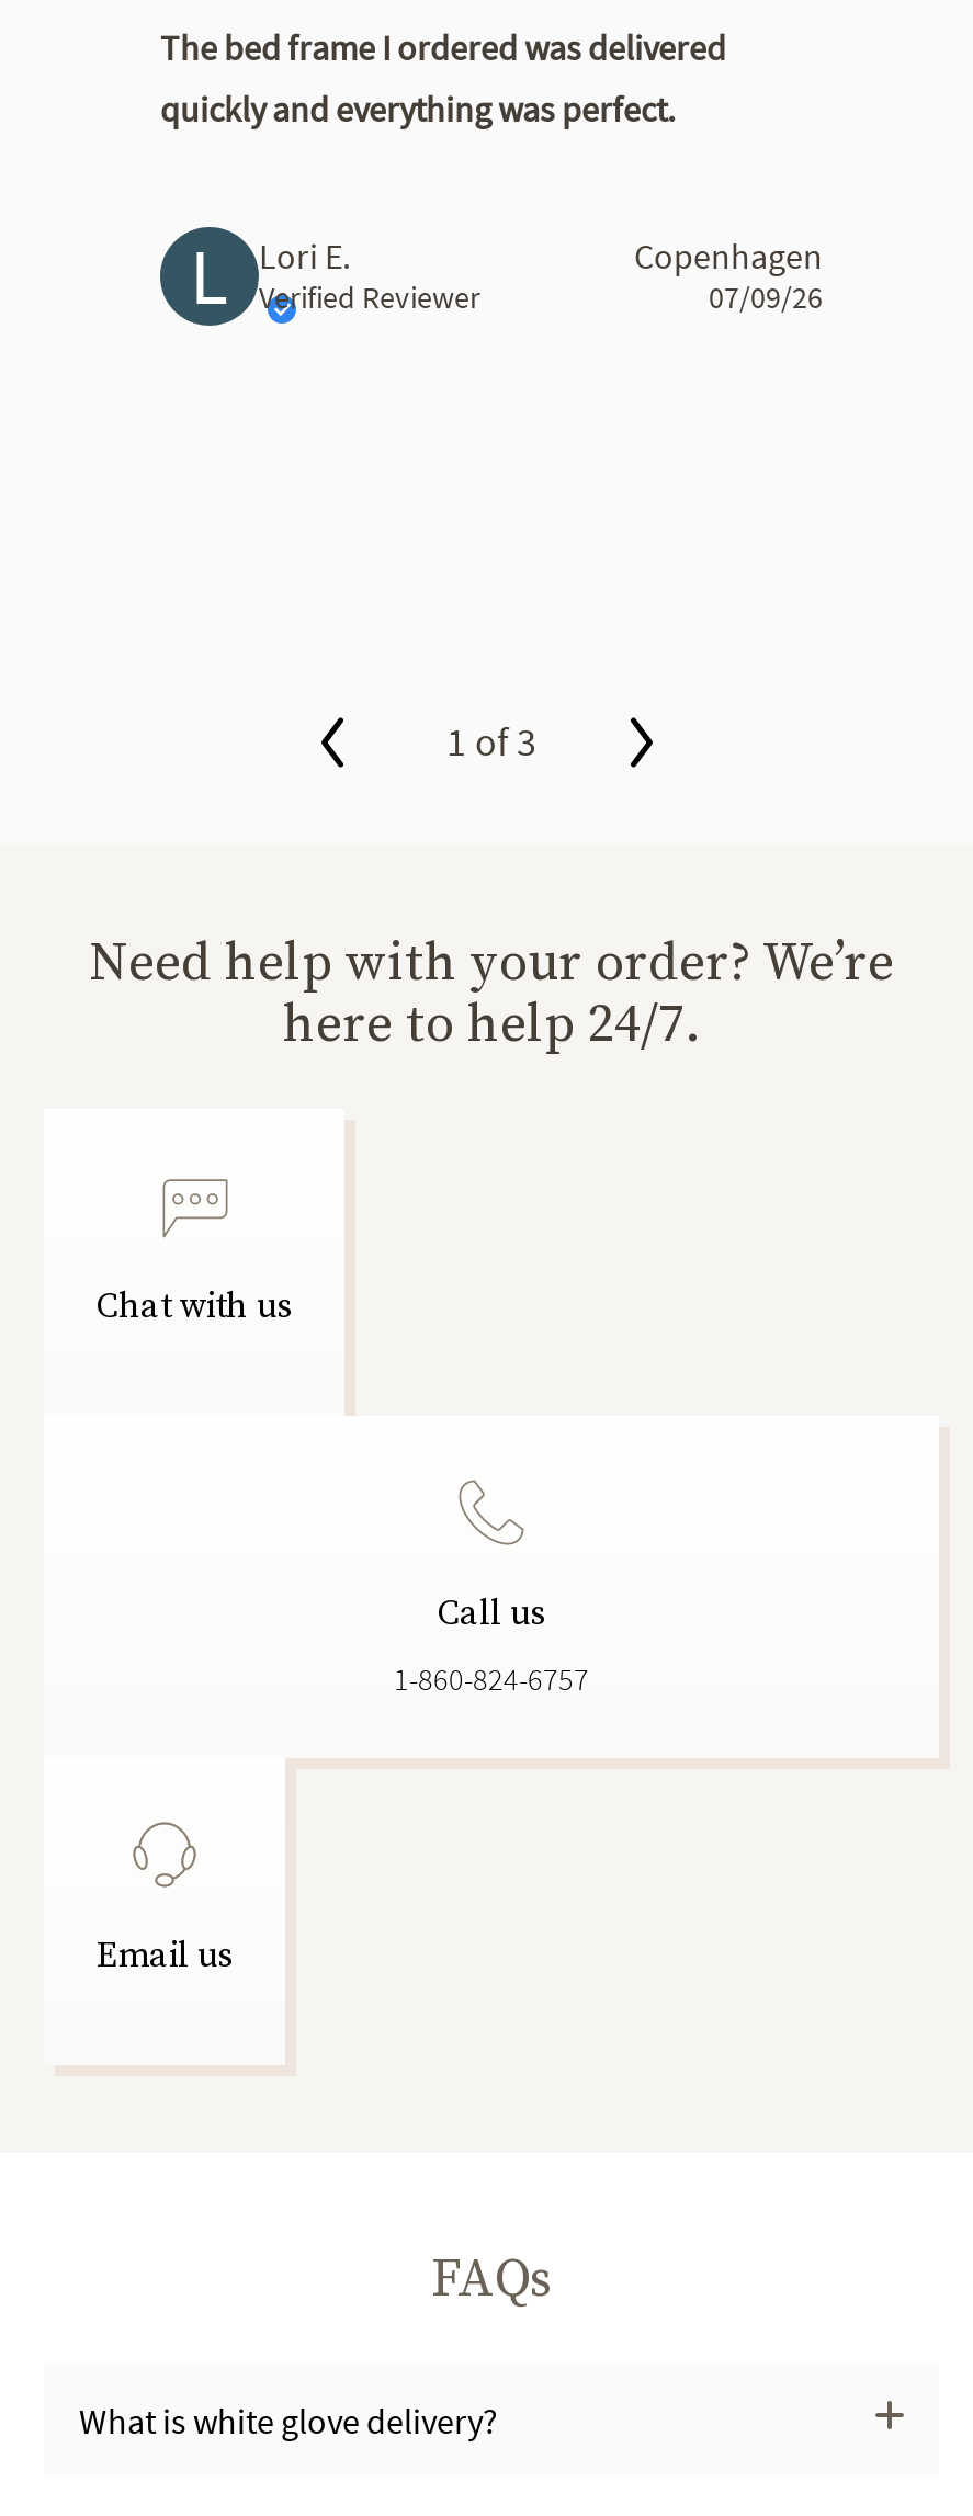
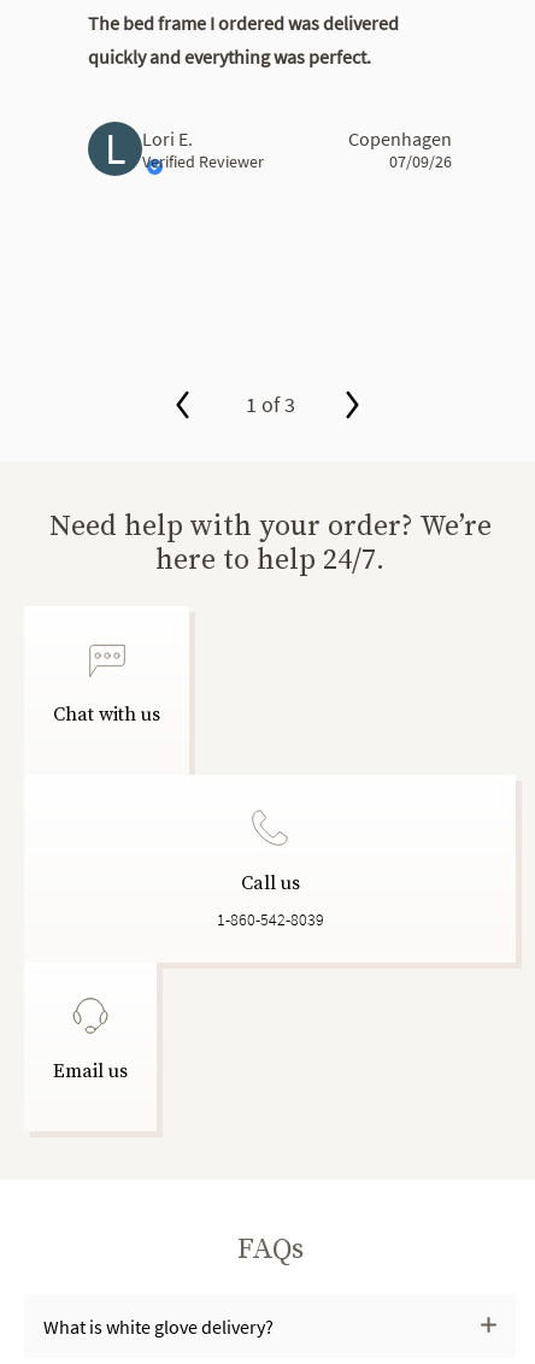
[394,1659,589,1699] 1-860-824-6757 -> [216,909,324,931] 1-860-542-8039

